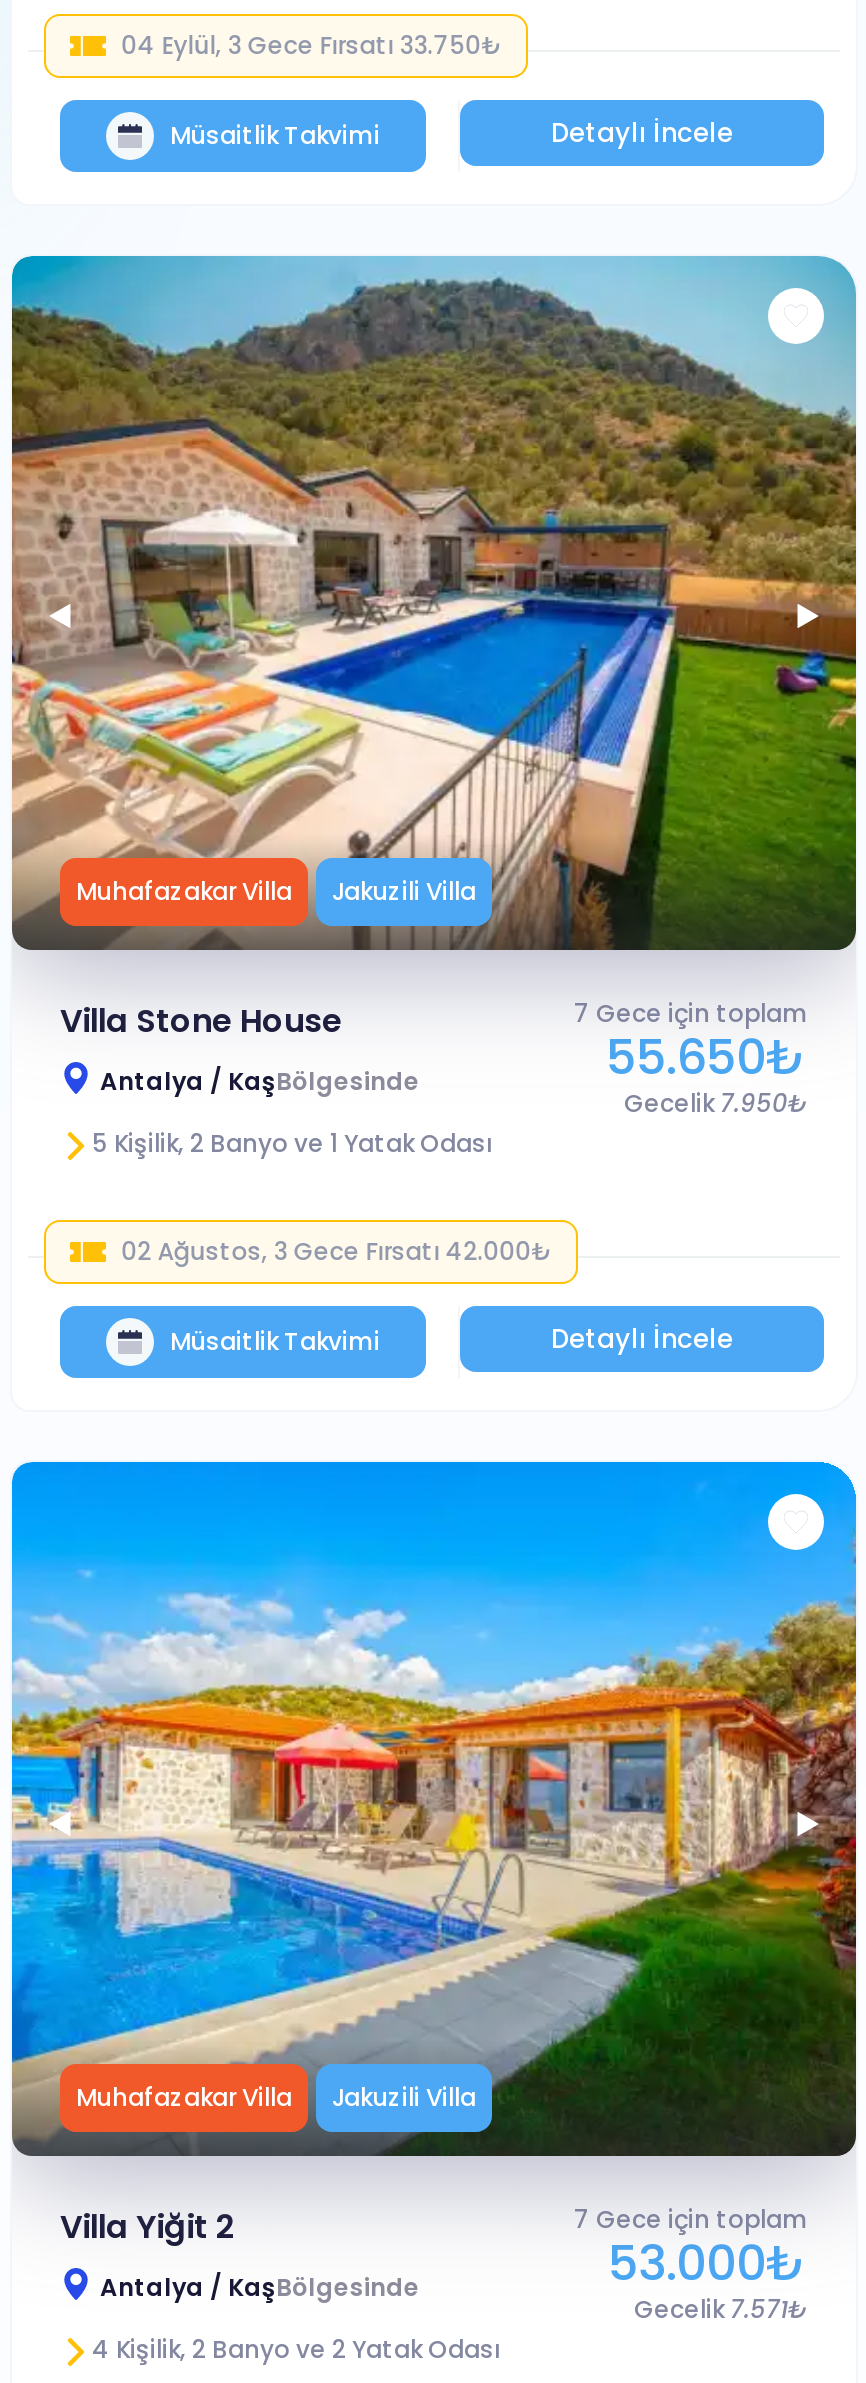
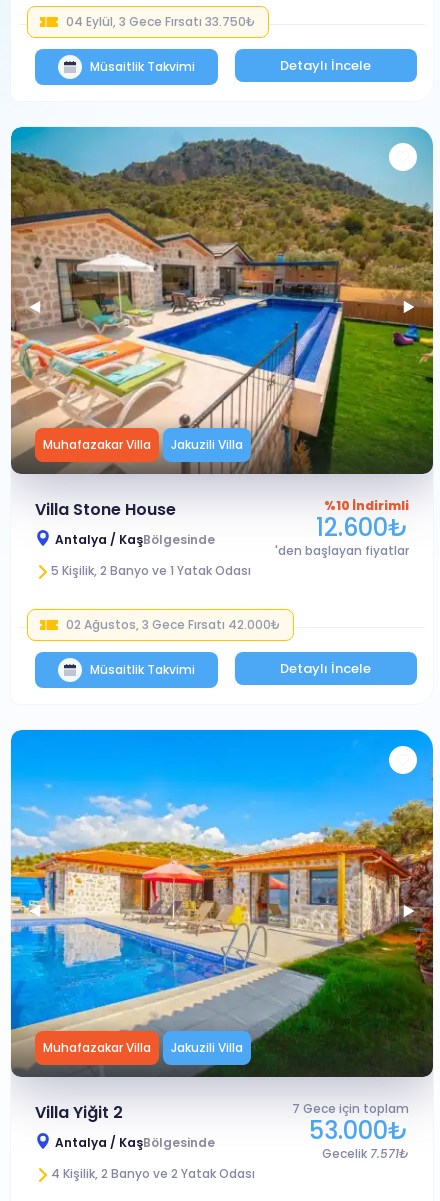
[574,996,808,1120] 7 Gece için toplam | 55.650₺ | Gecelik 7.950₺ -> [275,497,409,559] %10 İndirimli | 12.600₺ | 'den başlayan fiyatlar

